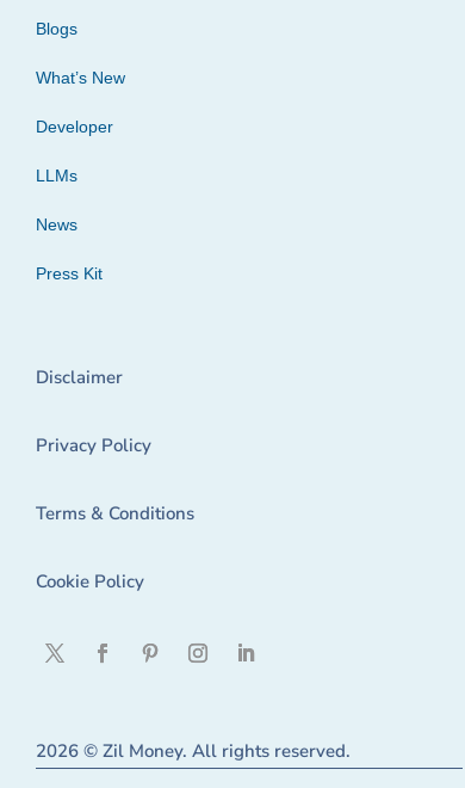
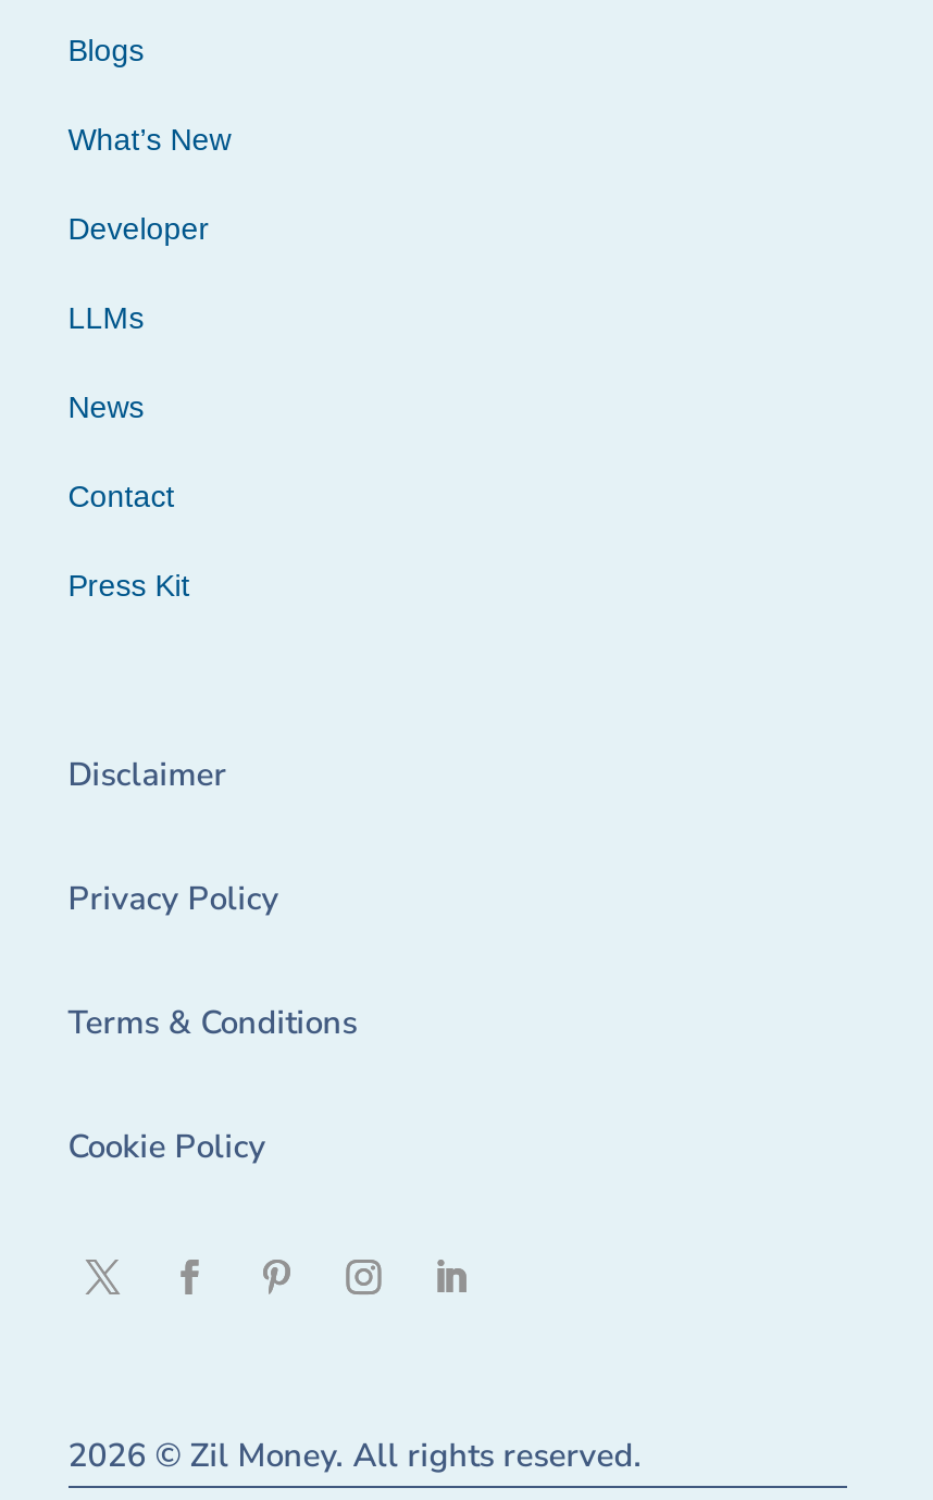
none -> [68,479,175,514] Contact

